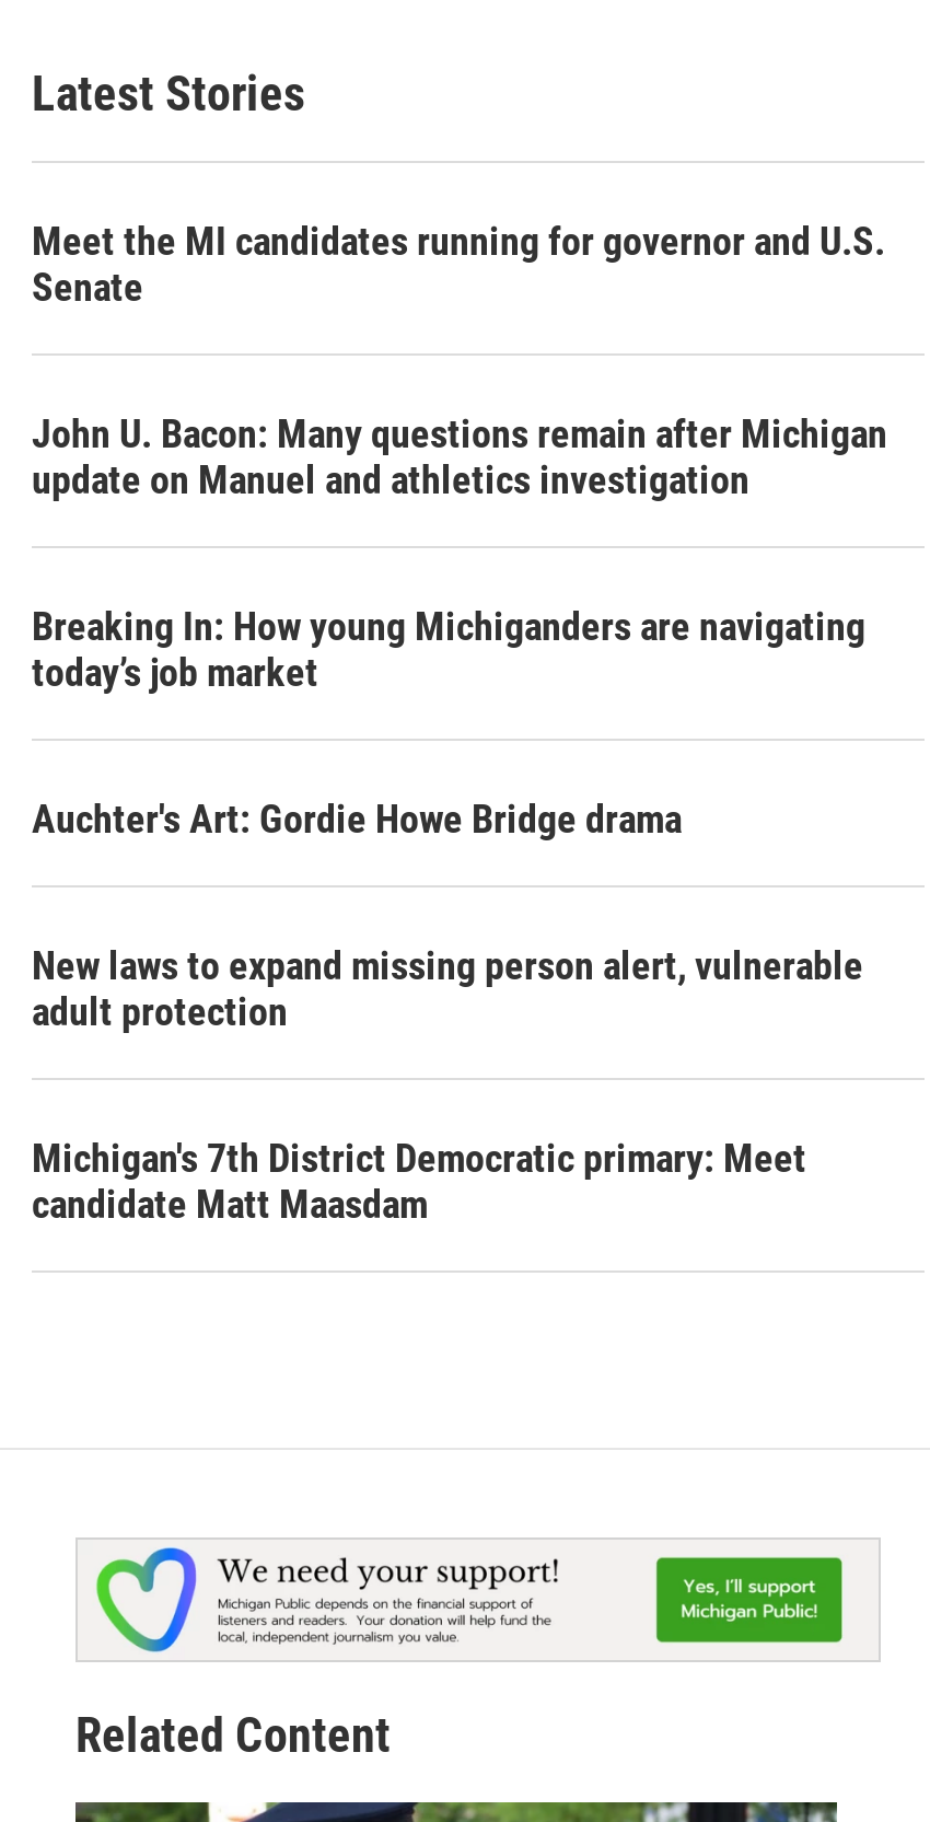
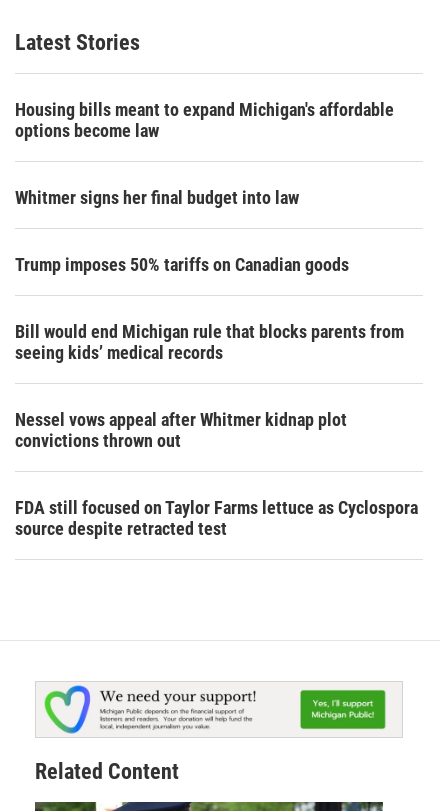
[32,218,885,309] Meet the MI candidates running for governor and U.S. | Senate -> [15,99,394,141] Housing bills meant to expand Michigan's affordable | options become law
[32,410,887,502] John U. Bacon: Many questions remain after Michigan | update on Manuel and athletics investigation -> [15,187,299,208] Whitmer signs her final budget into law
[32,603,865,695] Breaking In: How young Michiganders are navigating | today’s job market -> [15,254,349,275] Trump imposes 50% tariffs on Canadian goods
[32,795,682,841] Auchter's Art: Gordie Howe Bridge drama -> [15,321,404,363] Bill would end Michigan rule that blocks parents from | seeing kids’ medical records
[32,942,863,1034] New laws to expand missing person alert, vulnerable | adult protection -> [15,409,347,451] Nessel vows appeal after Whitmer kidnap plot | convictions thrown out
[32,1135,806,1226] Michigan's 7th District Democratic primary: Meet | candidate Matt Maasdam -> [15,497,418,539] FDA still focused on Taylor Farms lettuce as Cyclospora | source despite retracted test

